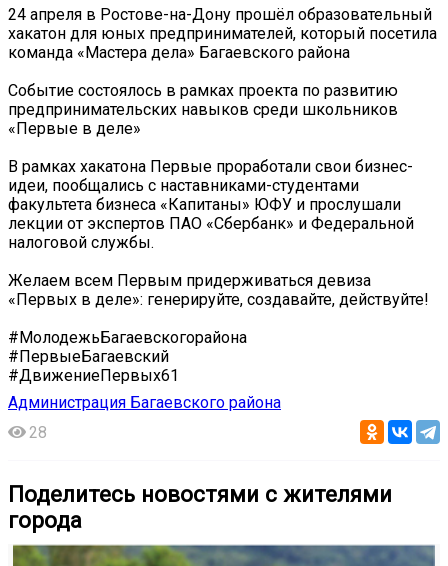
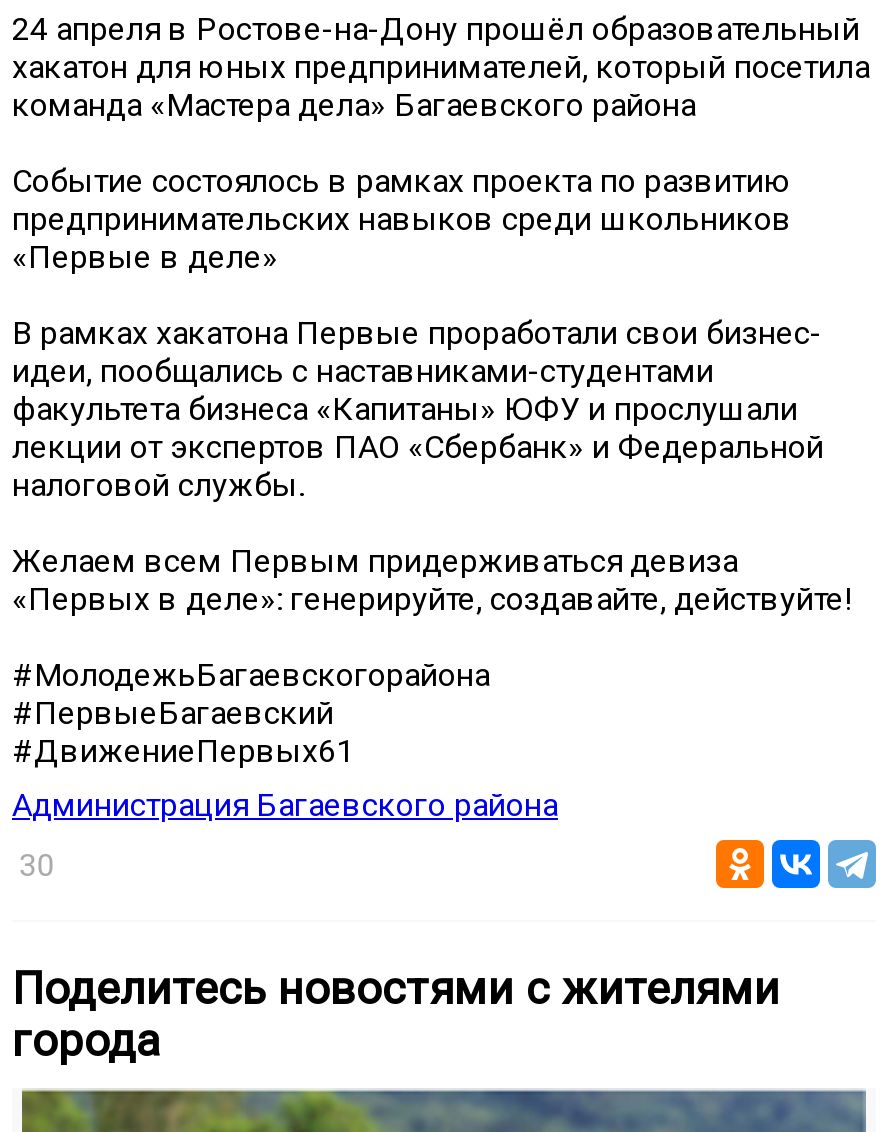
[29,423,47,442] 28 -> [18,846,54,884] 30

